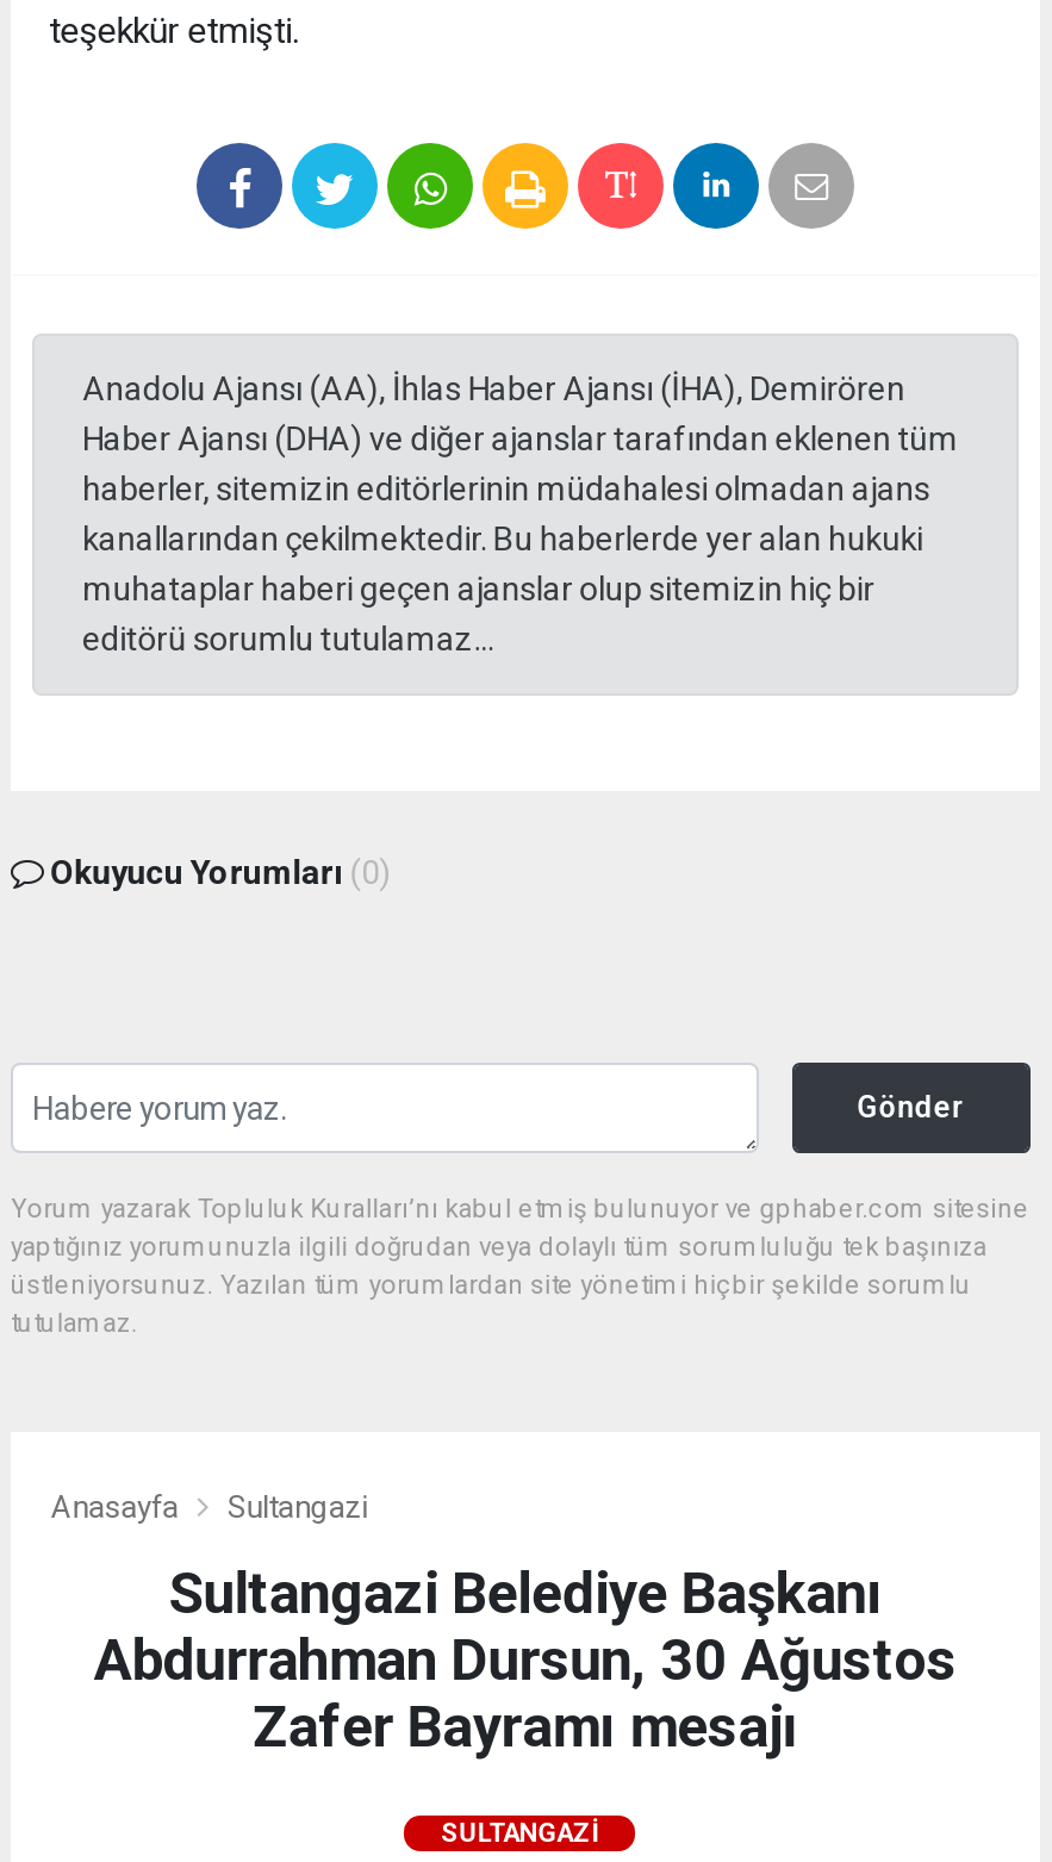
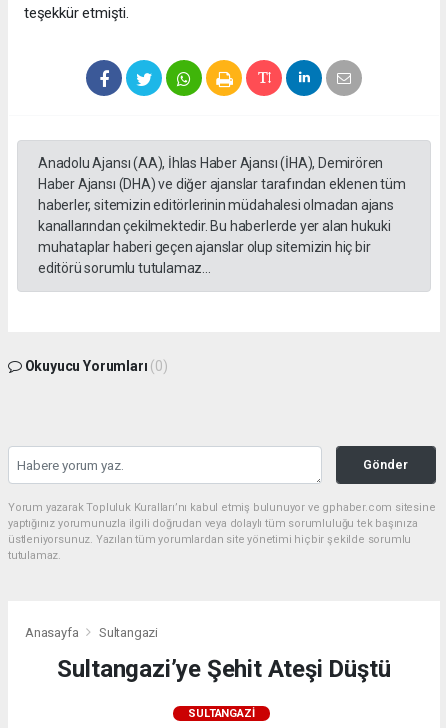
[94,1560,957,1761] Sultangazi Belediye Başkanı | Abdurrahman Dursun, 30 Ağustos | Zafer Bayramı mesajı -> [57,655,390,683] Sultangazi’ye Şehit Ateşi Düştü

